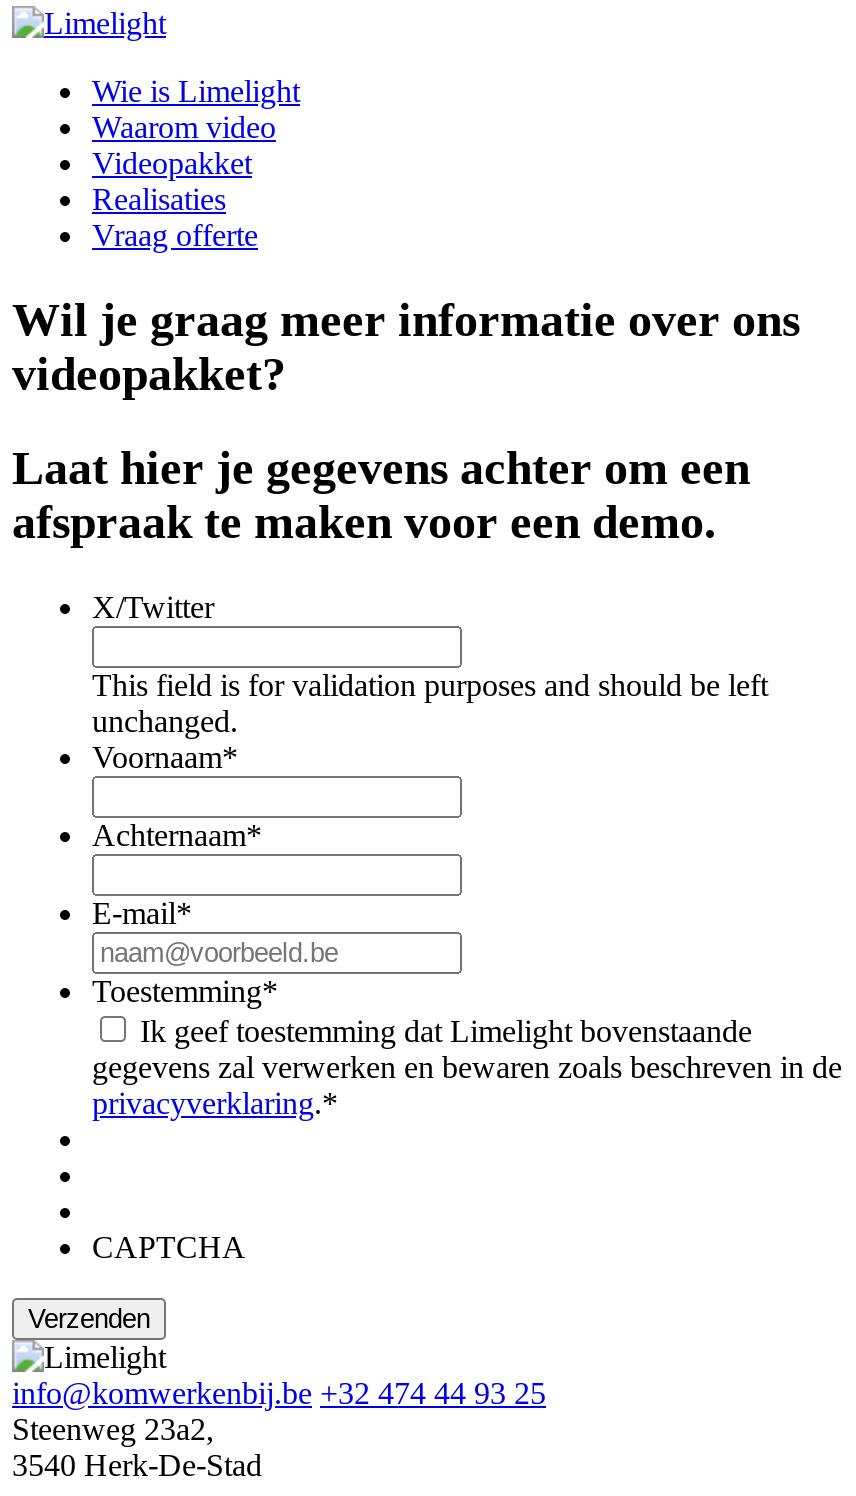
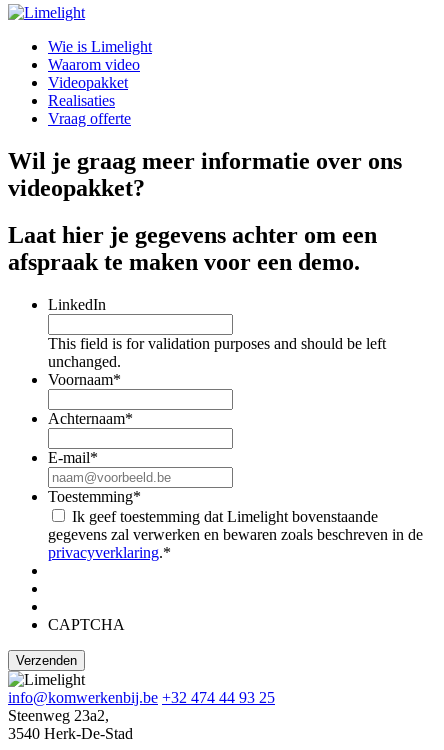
[92,589,214,623] X/Twitter -> [48,296,106,313] LinkedIn

